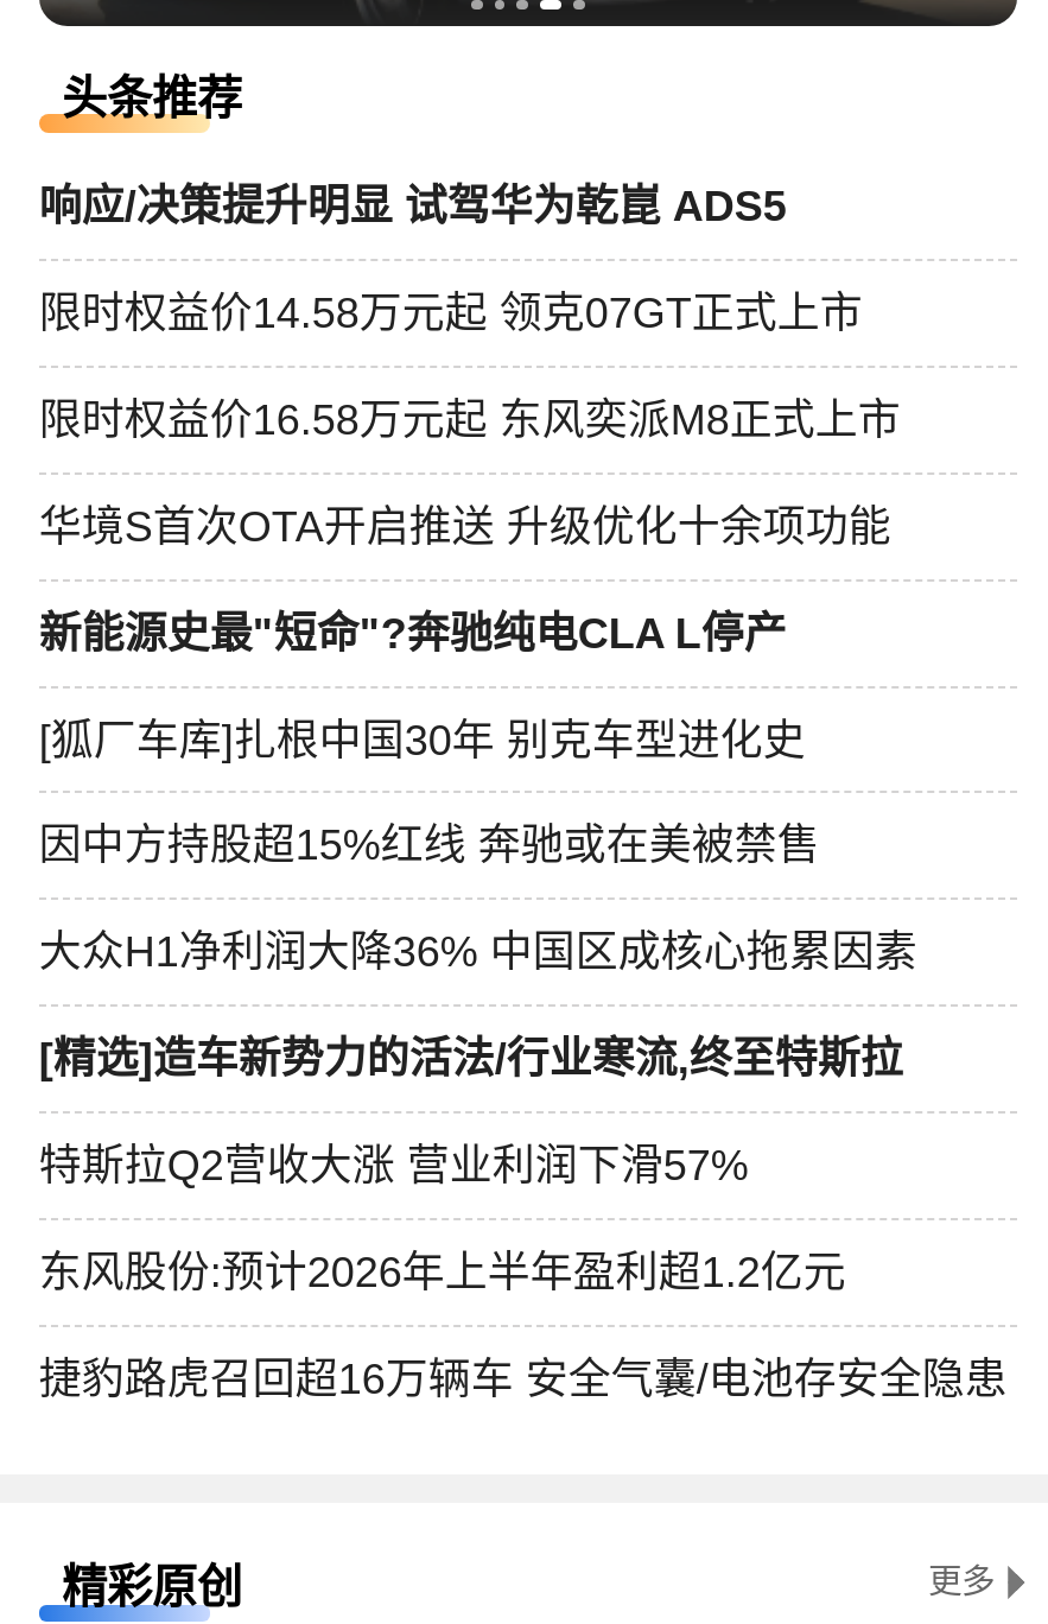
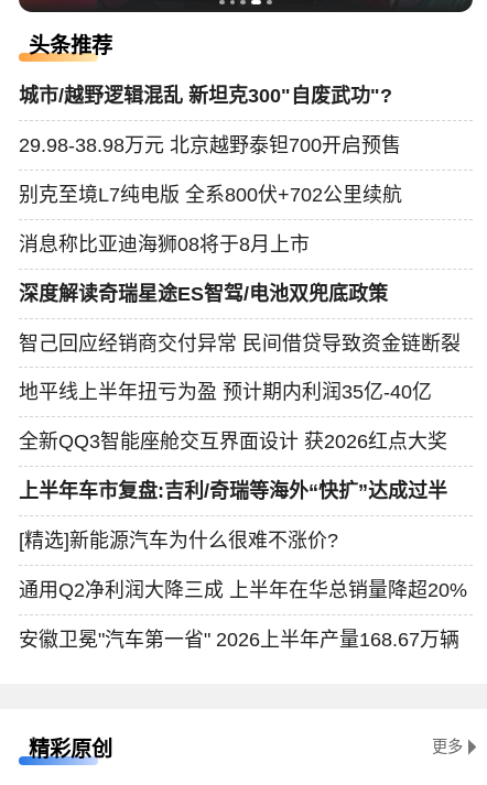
[39,183,787,231] 响应/决策提升明显 试驾华为乾崑 ADS5 -> [19,85,392,107] 城市/越野逻辑混乱 新坦克300"自废武功"?
[39,290,863,337] 限时权益价14.58万元起 领克07GT正式上市 -> [19,134,401,156] 29.98-38.98万元 北京越野泰钽700开启预售
[39,396,901,444] 限时权益价16.58万元起 东风奕派M8正式上市 -> [19,184,402,206] 别克至境L7纯电版 全系800伏+702公里续航
[39,503,891,550] 华境S首次OTA开启推送 升级优化十余项功能 -> [19,233,309,255] 消息称比亚迪海狮08将于8月上市
[39,609,787,657] 新能源史最"短命"?奔驰纯电CLA L停产 -> [19,283,388,305] 深度解读奇瑞星途ES智驾/电池双兜底政策
[39,716,806,763] [狐厂车库]扎根中国30年 别克车型进化史 -> [19,332,460,354] 智己回应经销商交付异常 民间借贷导致资金链断裂
[39,822,820,870] 因中方持股超15%红线 奔驰或在美被禁售 -> [19,381,432,403] 地平线上半年扭亏为盈 预计期内利润35亿-40亿
[39,929,917,976] 大众H1净利润大降36% 中国区成核心拖累因素 -> [19,431,447,453] 全新QQ3智能座舱交互界面设计 获2026红点大奖
[39,1035,903,1083] [精选]造车新势力的活法/行业寒流,终至特斯拉 -> [19,480,447,502] 上半年车市复盘:吉利/奇瑞等海外“快扩”达成过半
[39,1142,749,1190] 特斯拉Q2营收大涨 营业利润下滑57% -> [19,530,338,552] [精选]新能源汽车为什么很难不涨价?
[39,1249,846,1296] 东风股份:预计2026年上半年盈利超1.2亿元 -> [19,579,467,601] 通用Q2净利润大降三成 上半年在华总销量降超20%
[39,1355,1007,1403] 捷豹路虎召回超16万辆车 安全气囊/电池存安全隐患 -> [19,628,459,650] 安徽卫冕"汽车第一省" 2026上半年产量168.67万辆

